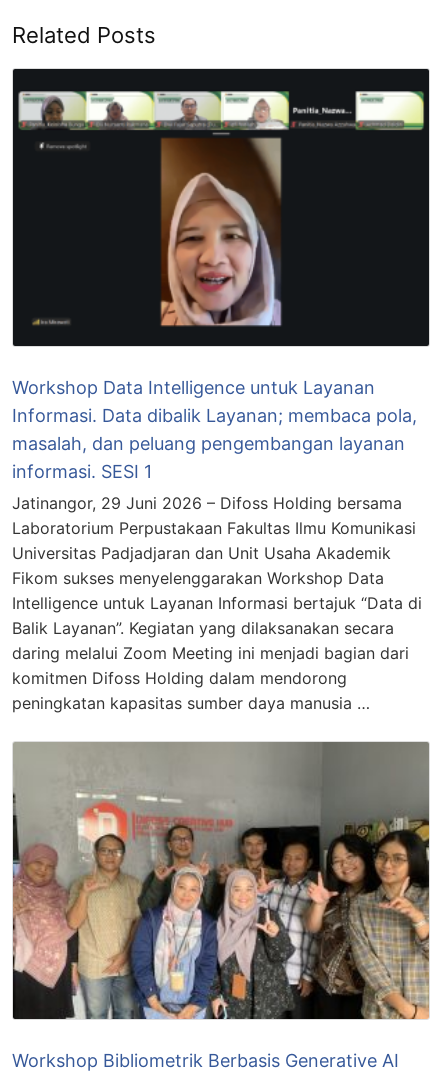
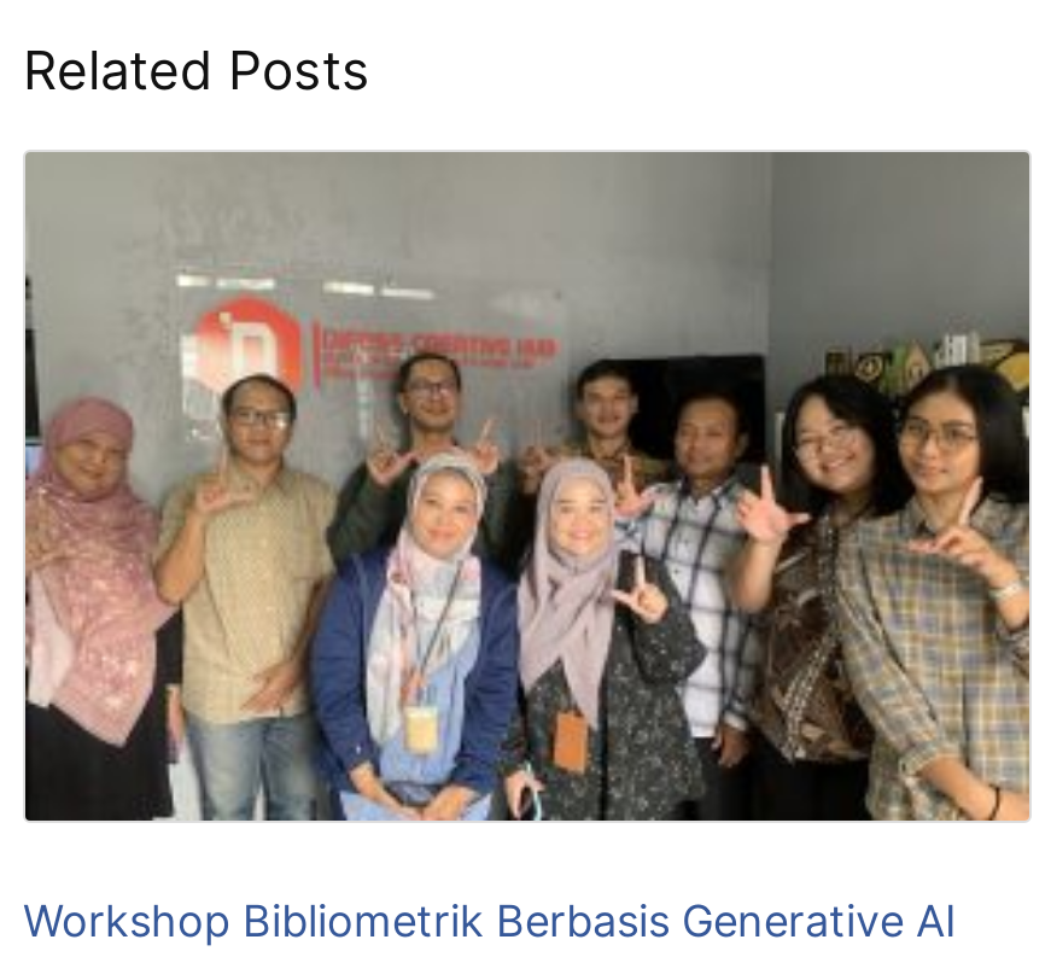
[12,68,430,713] [image] | Workshop Data Intelligence untuk Layanan | Informasi. Data dibalik Layanan; membaca pola, | masalah, dan peluang pengembangan layanan | informasi. SESI 1 | Jatinangor, 29 Juni 2026 – Difoss Holding bersama | Laboratorium Perpustakaan Fakultas Ilmu Komunikasi | Universitas Padjadjaran dan Unit Usaha Akademik | Fikom sukses menyelenggarakan Workshop Data | Intelligence untuk Layanan Informasi bertajuk “Data di | Balik Layanan”. Kegiatan yang dilaksanakan secara | daring melalui Zoom Meeting ini menjadi bagian dari | komitmen Difoss Holding dalam mendorong | peningkatan kapasitas sumber daya manusia … -> none

